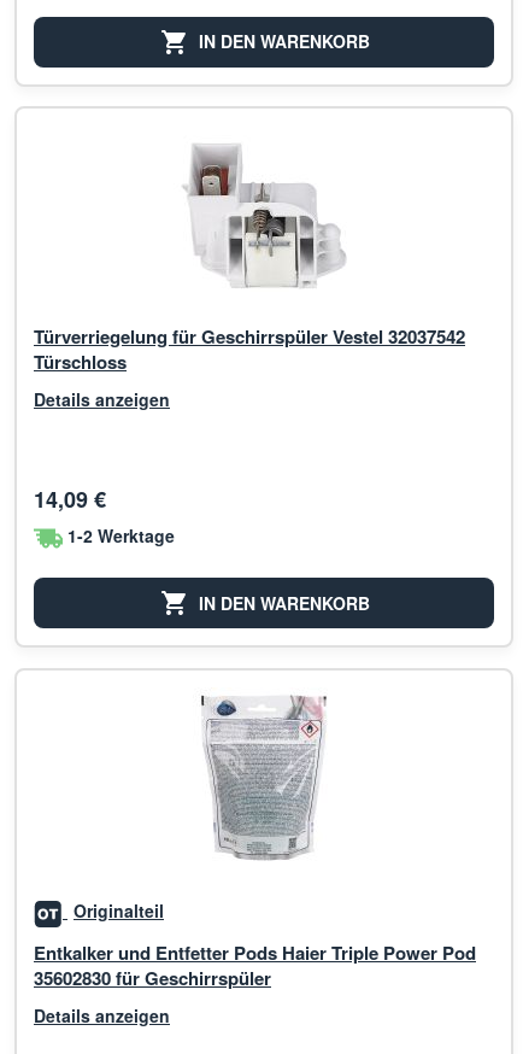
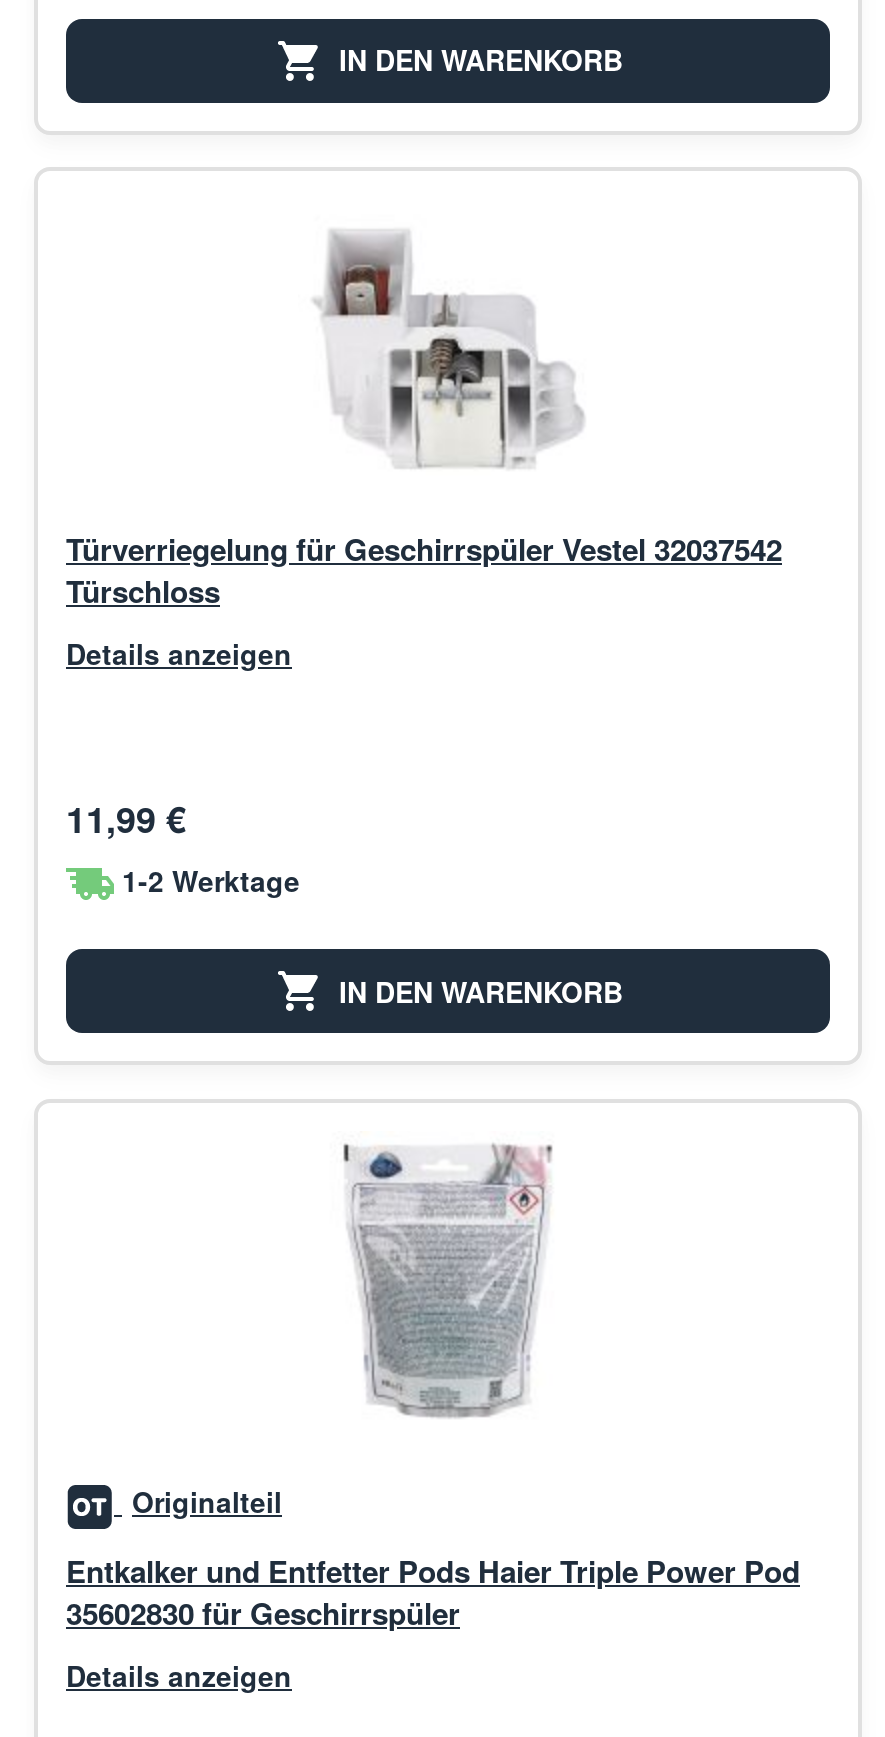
[34,484,106,515] 14,09 € -> [66,794,186,846] 11,99 €

